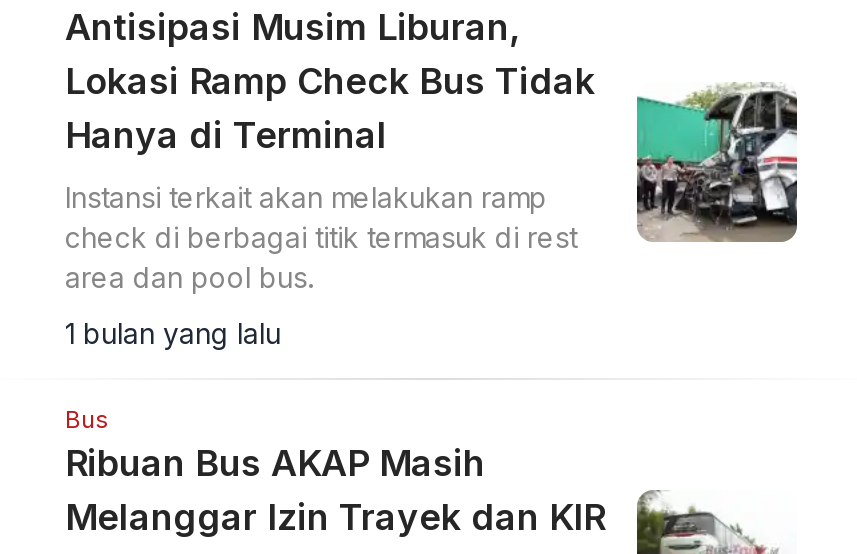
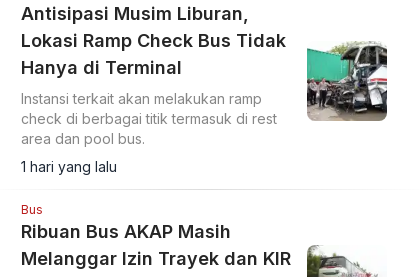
[65,316,281,350] 1 bulan yang lalu -> [21,158,117,175] 1 hari yang lalu

